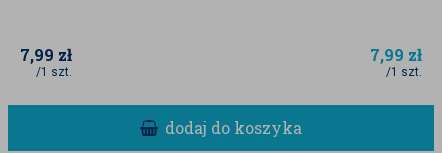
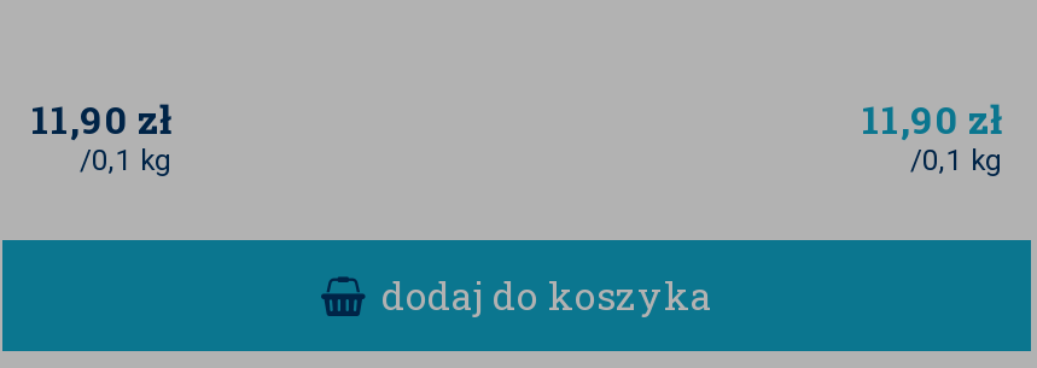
[20,44,72,79] 7,99 zł | /1 szt. -> [31,92,171,177] 11,90 zł | /0,1 kg
[370,44,422,79] 7,99 zł | /1 szt. -> [862,92,1002,177] 11,90 zł | /0,1 kg

